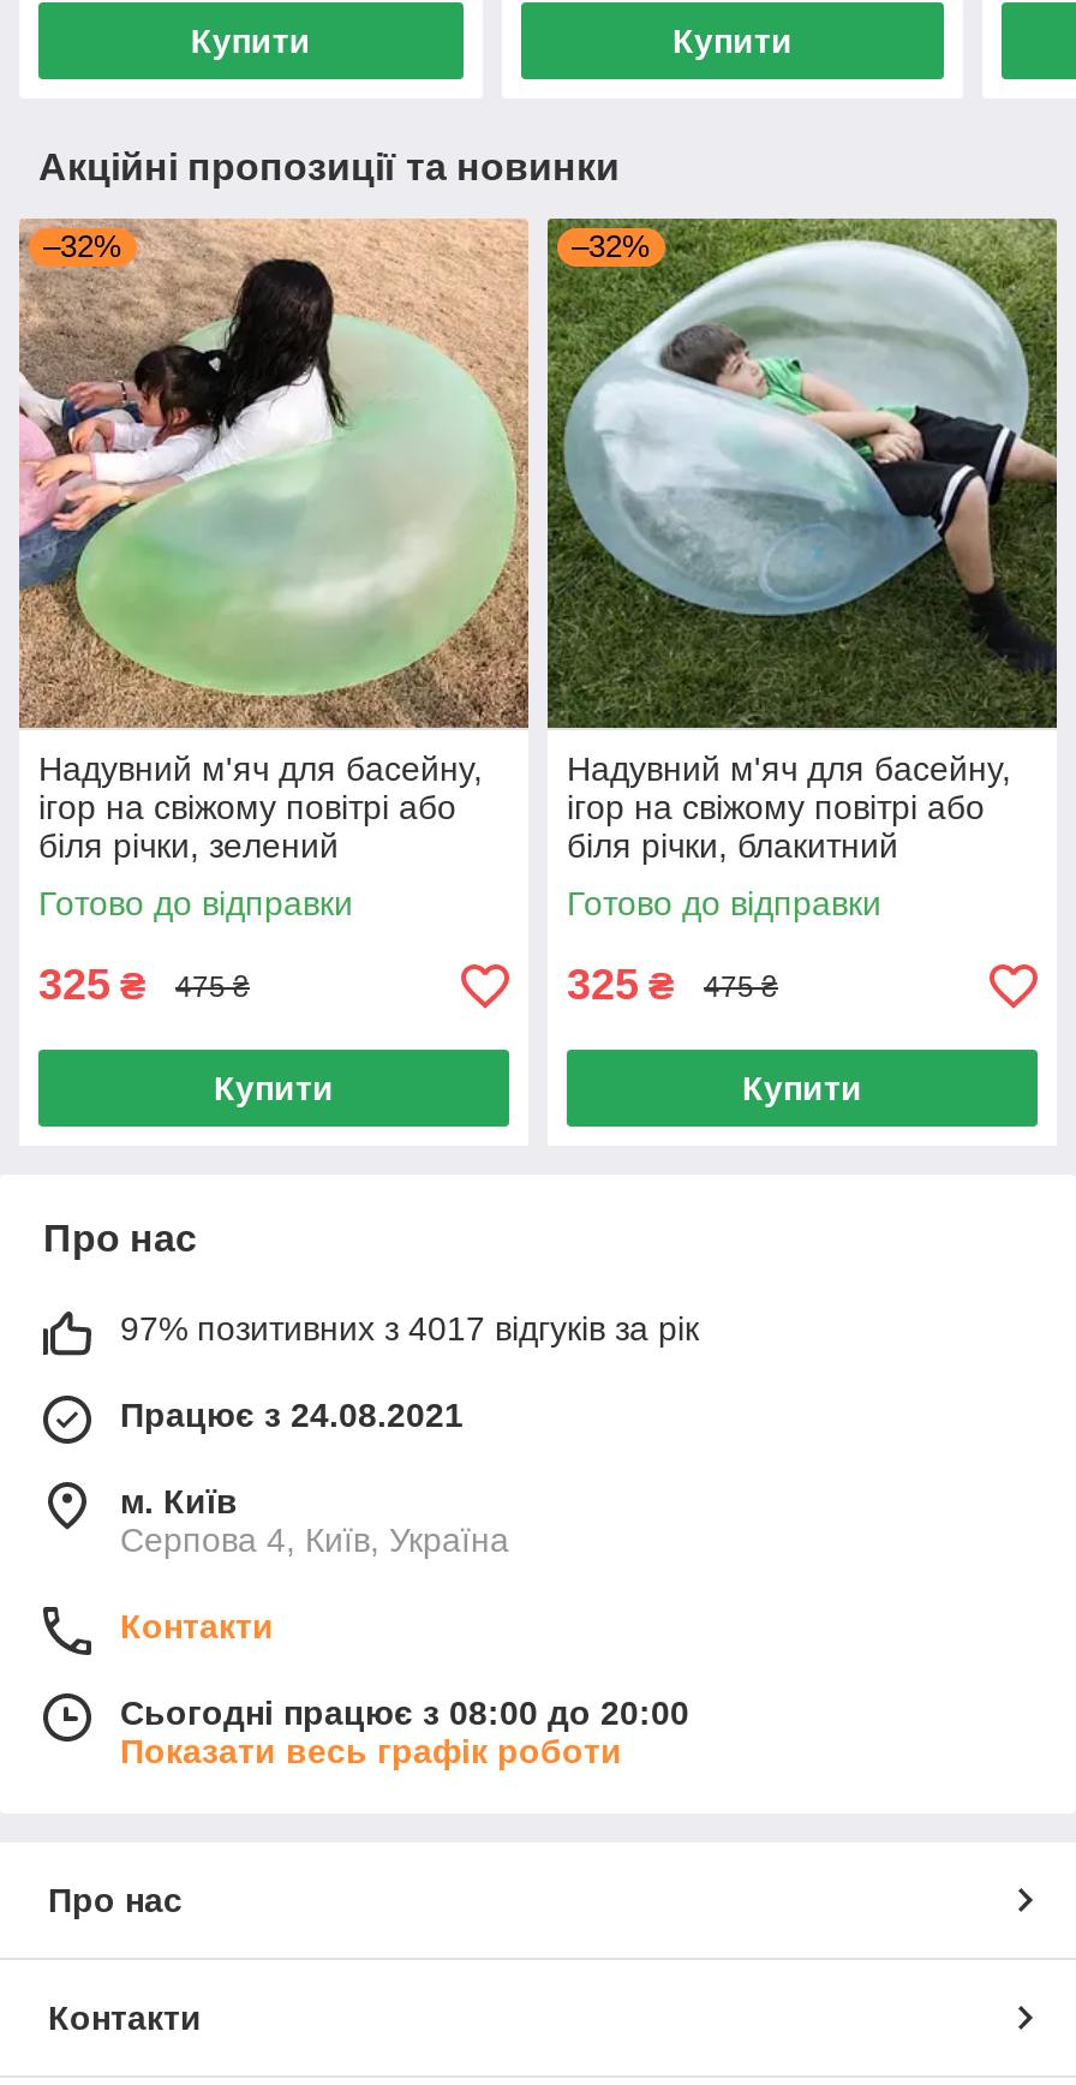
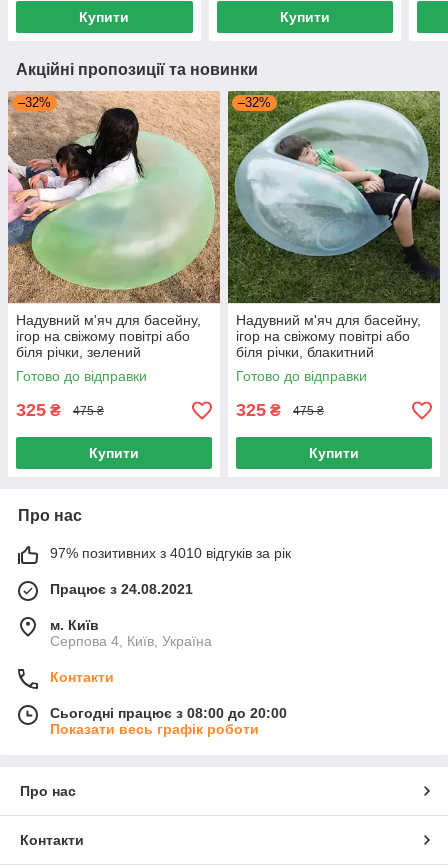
[120,1309,699,1348] 97% позитивних з 4017 відгуків за рік -> [50,545,291,561] 97% позитивних з 4010 відгуків за рік

